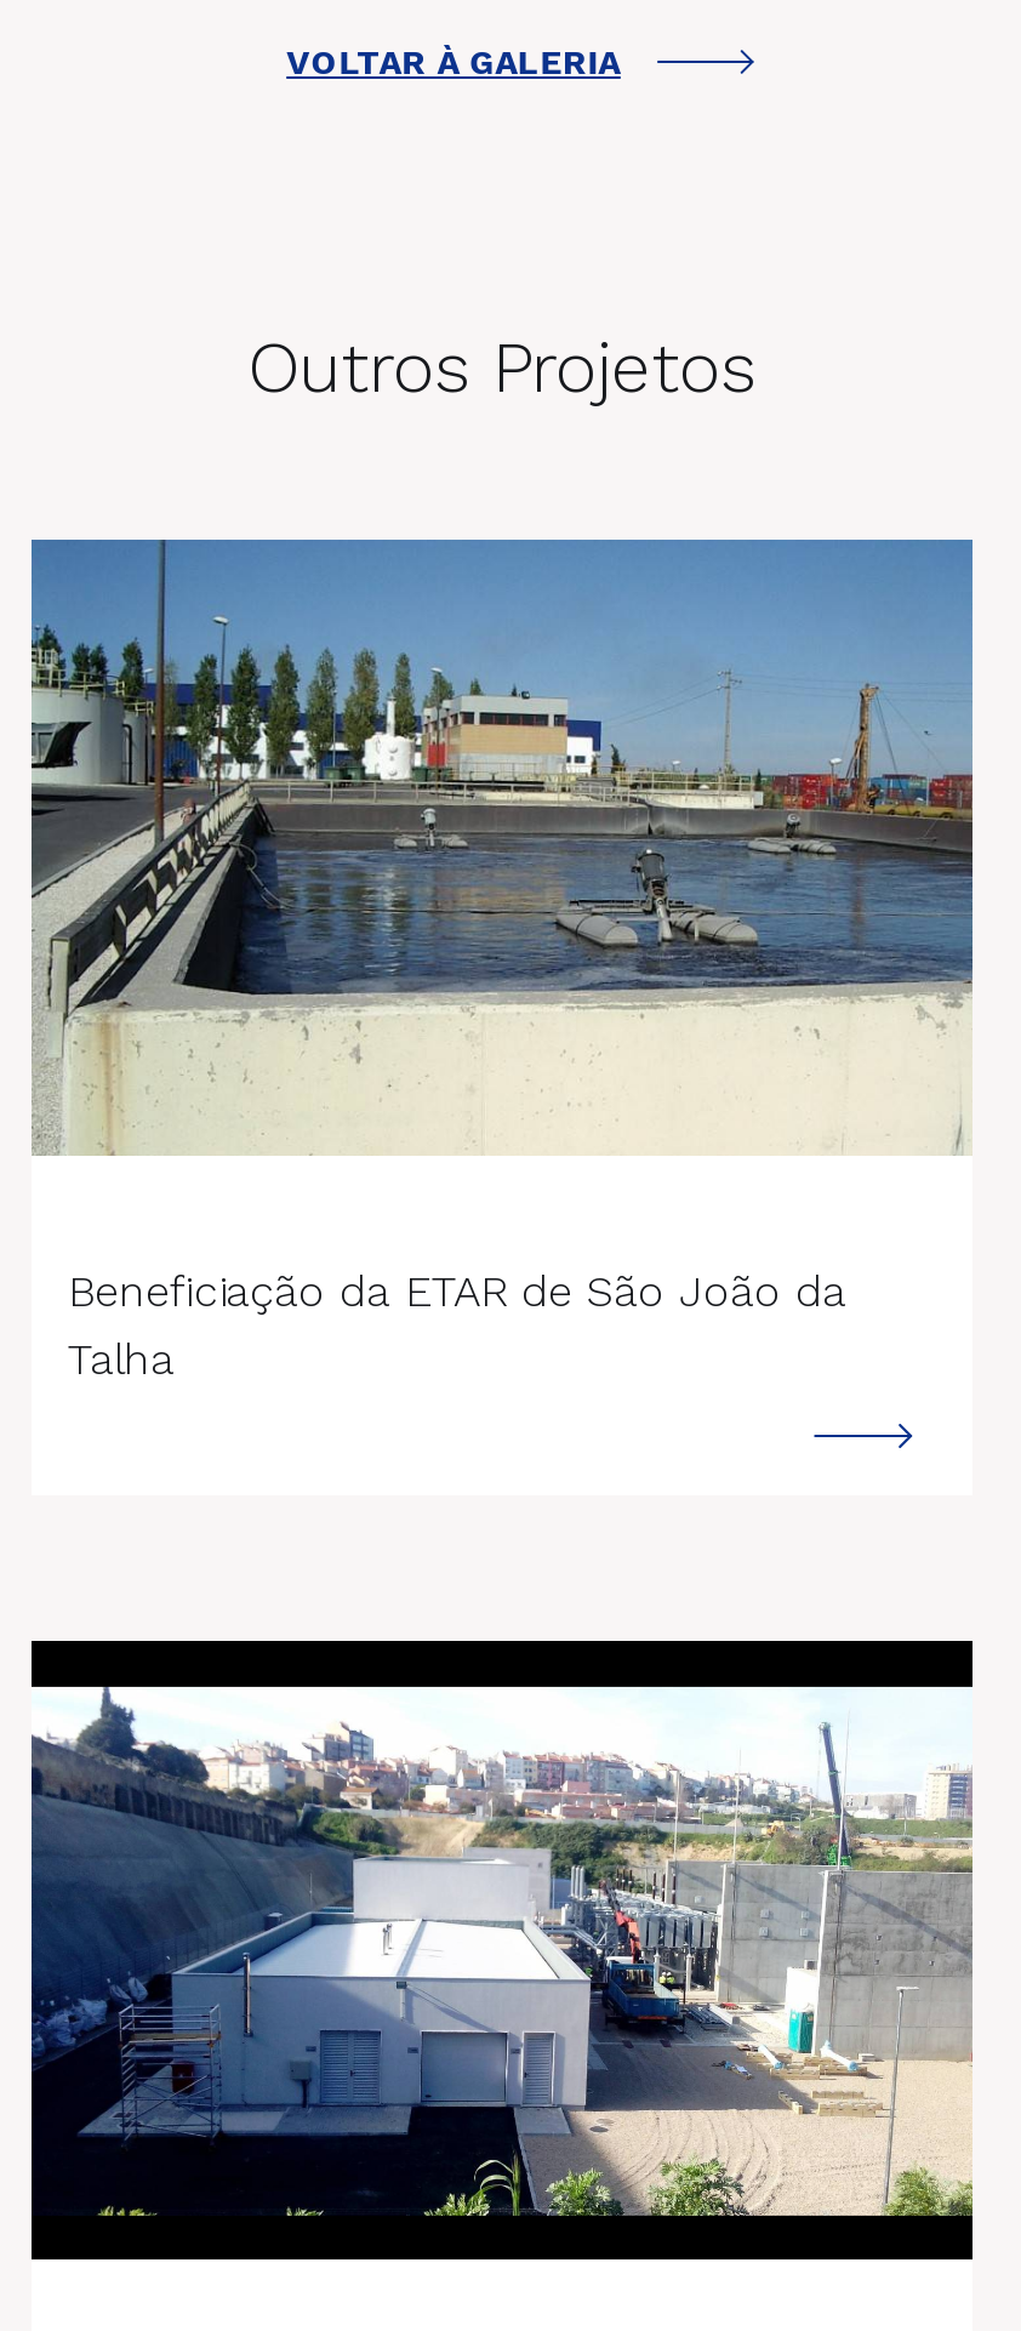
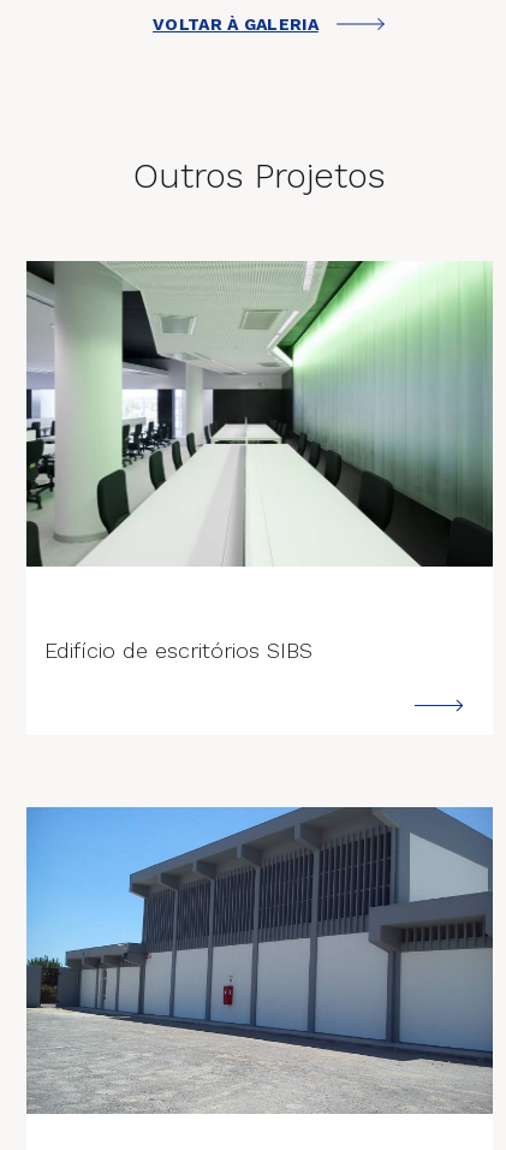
[29,537,975,1156] [image] -> [25,260,494,568] [image]
[68,1266,846,1385] Beneficiação da ETAR de São João da | Talha -> [44,638,312,663] Edifício de escritórios SIBS
[29,1638,975,2262] [image] -> [25,806,494,1114] [image]

